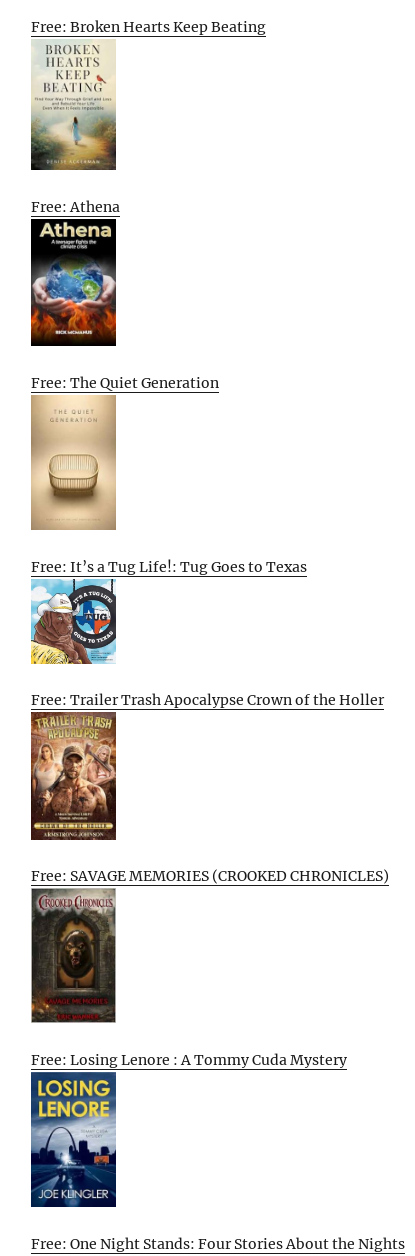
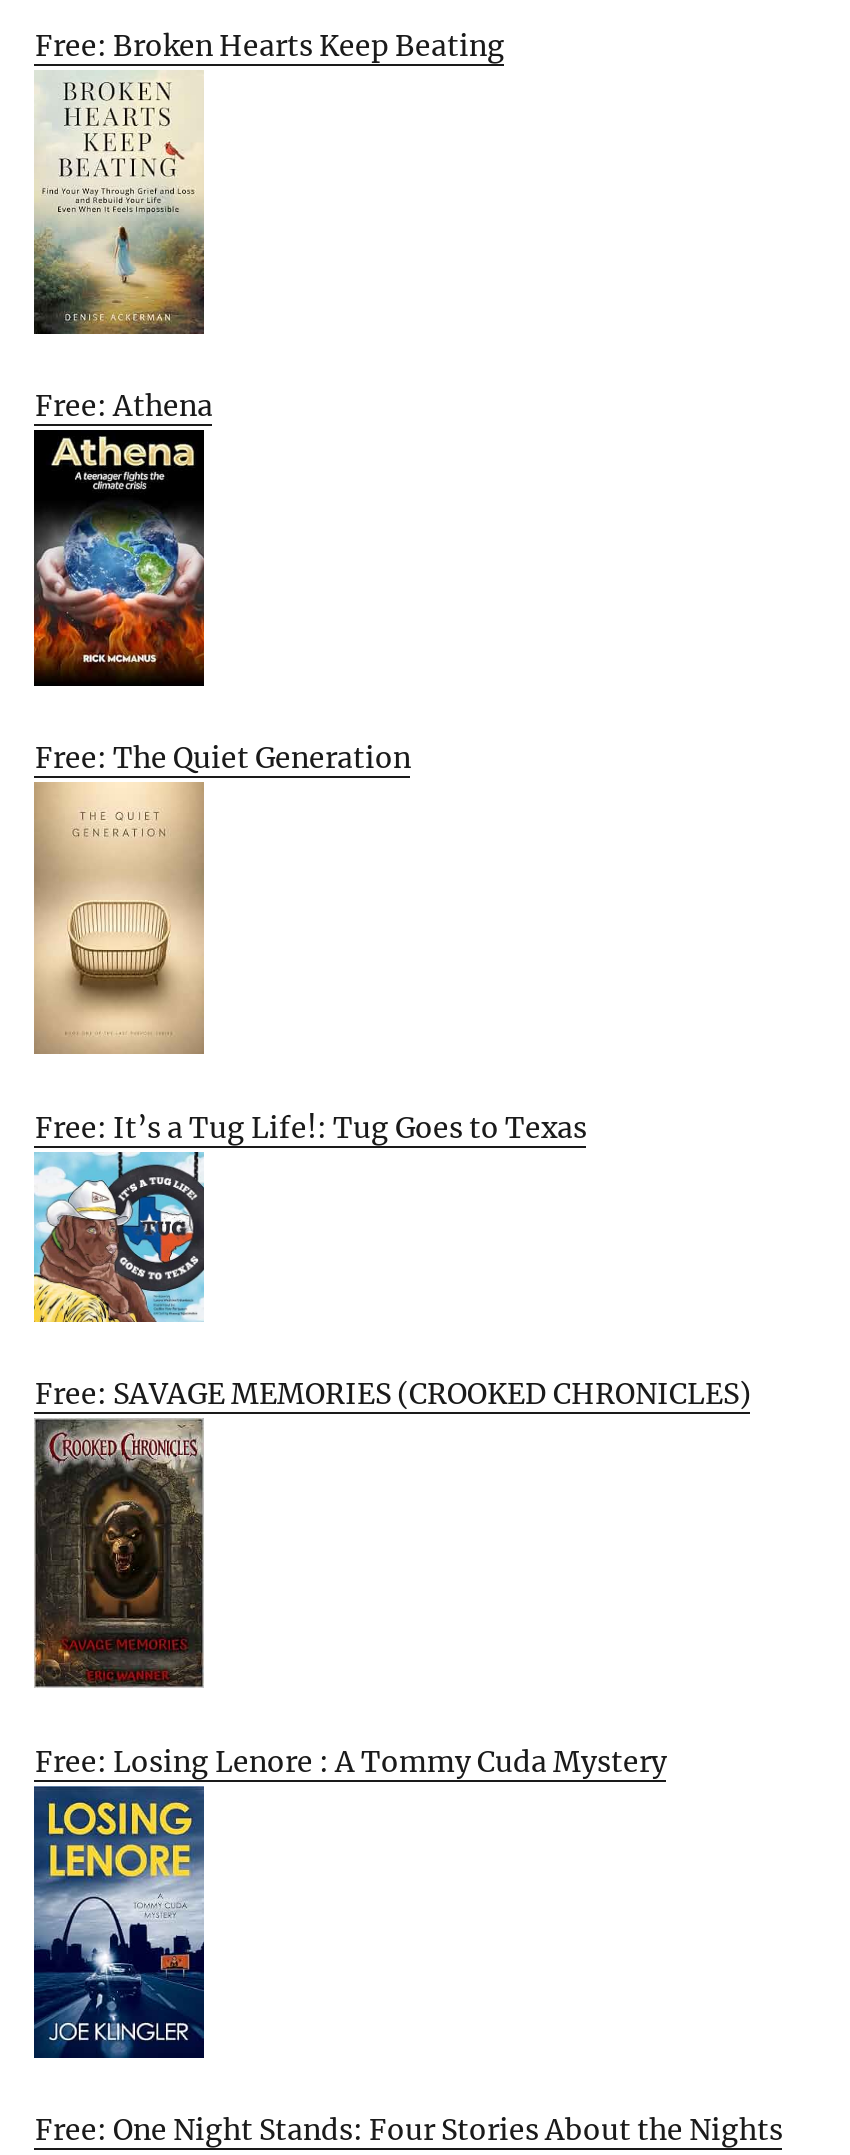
[31,691,384,709] Free: Trailer Trash Apocalypse Crown of the Holler -> none
[30,717,117,841] [image] -> none

